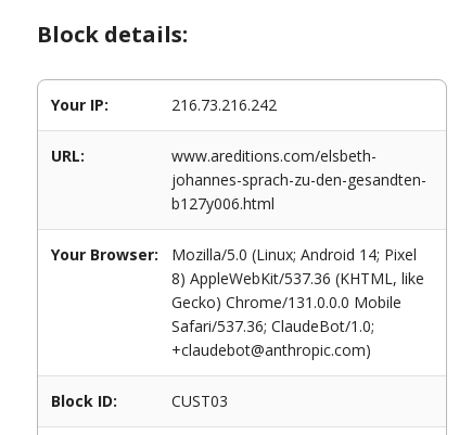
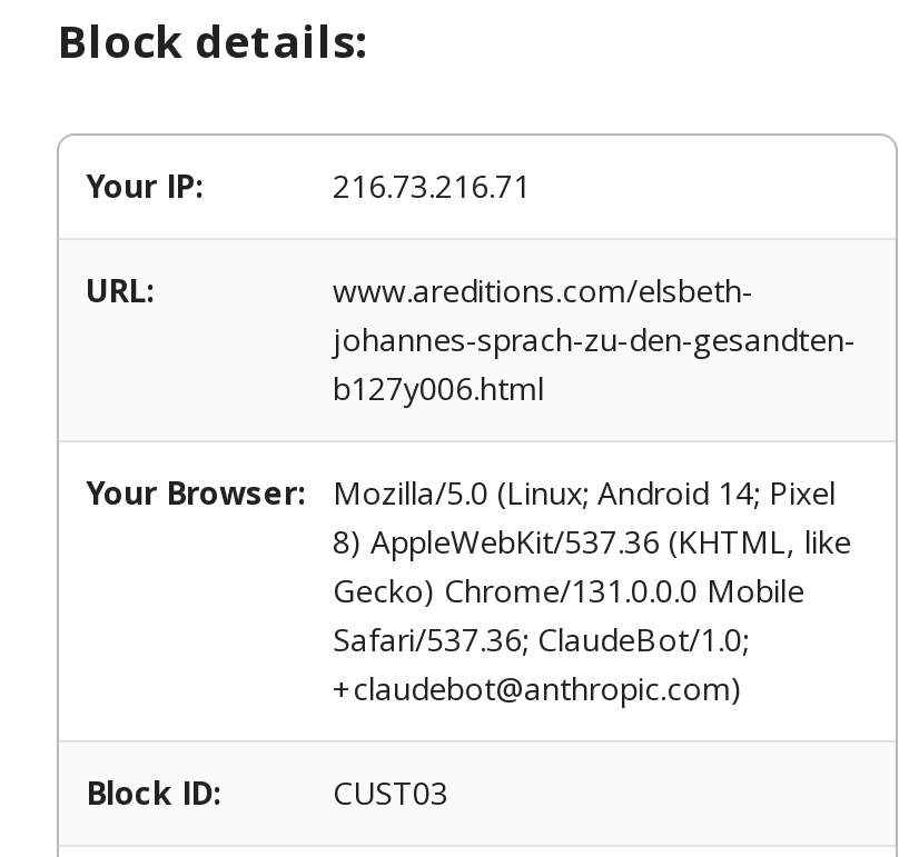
[171,94,277,115] 216.73.216.242 -> [333,165,531,207] 216.73.216.71

